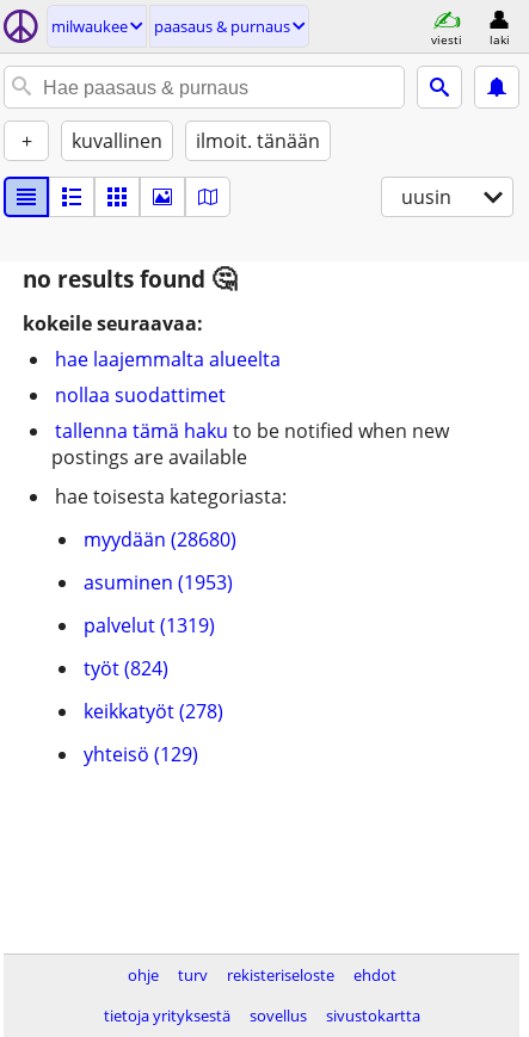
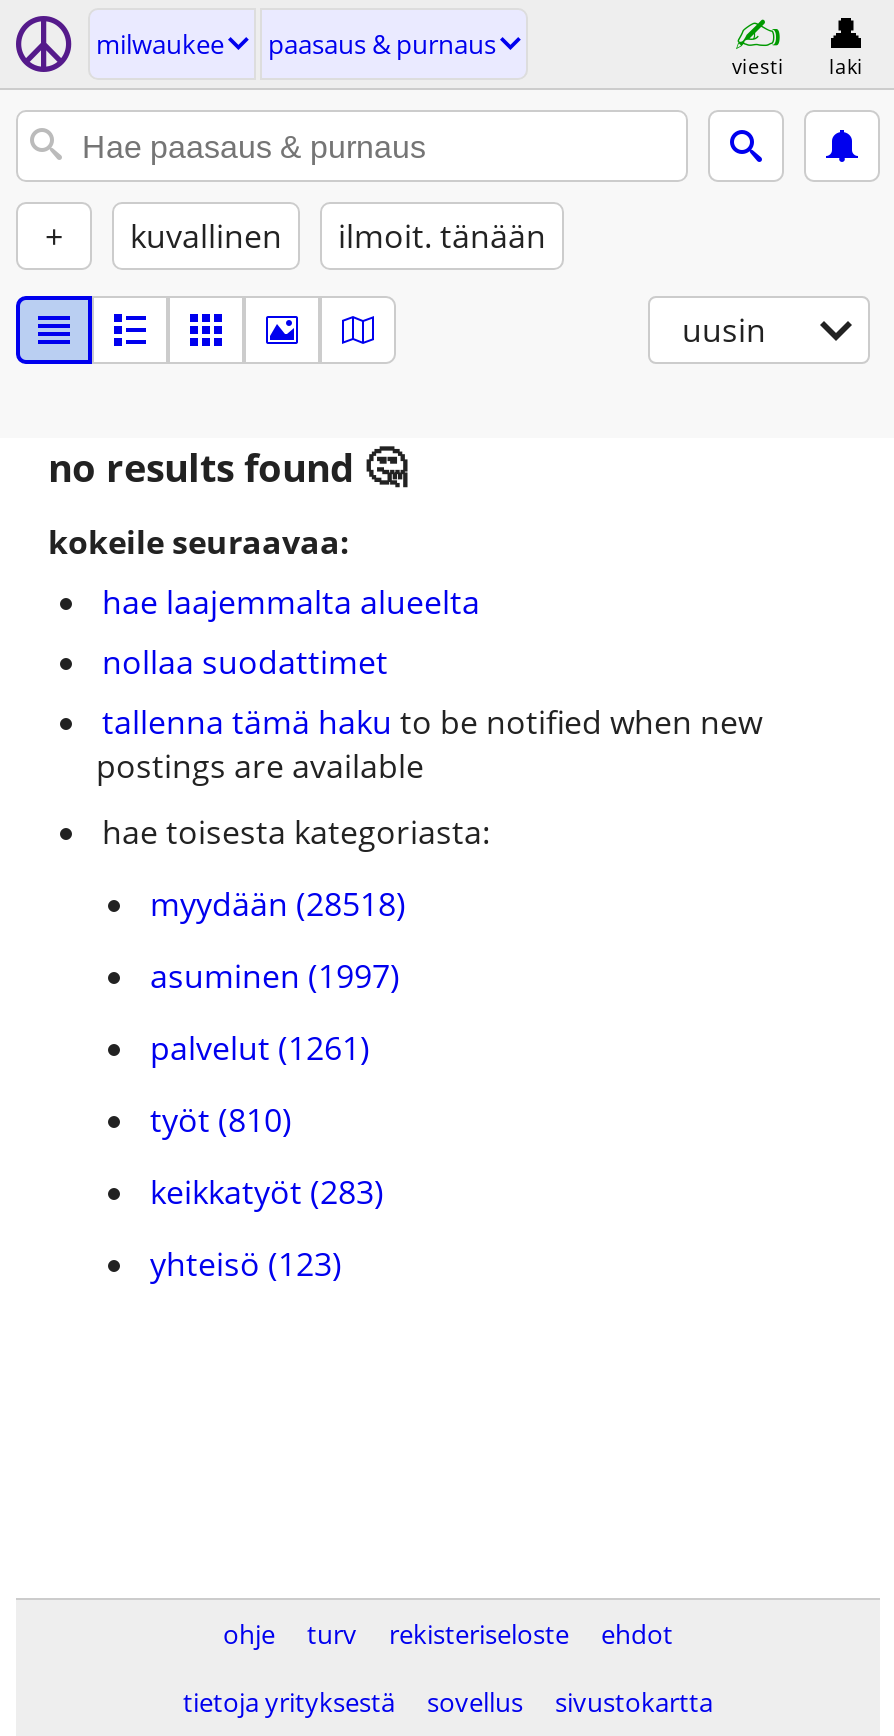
[84,526,236,553] myydään (28680) -> [150,882,406,926] myydään (28518)
[84,569,233,595] asuminen (1953) -> [150,954,400,998] asuminen (1997)
[84,612,215,638] palvelut (1319) -> [150,1026,370,1070] palvelut (1261)
[84,655,168,681] työt (824) -> [150,1098,292,1142] työt (810)
[84,698,223,724] keikkatyöt (278) -> [150,1170,384,1214] keikkatyöt (283)
[84,741,198,767] yhteisö (129) -> [150,1242,342,1286] yhteisö (123)

